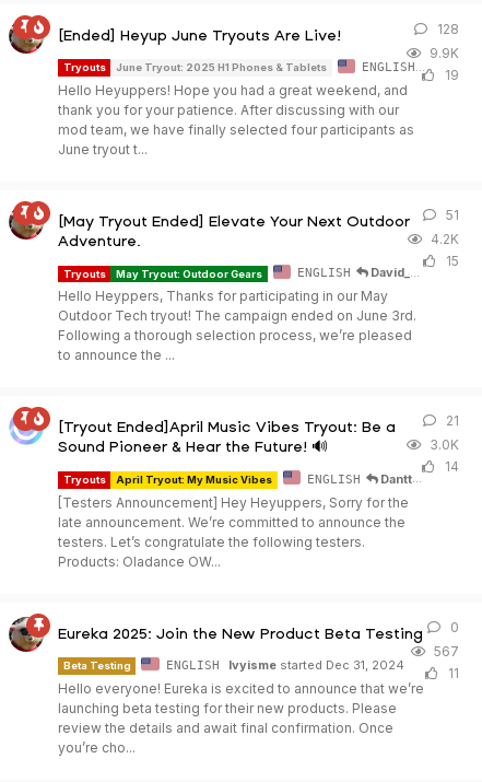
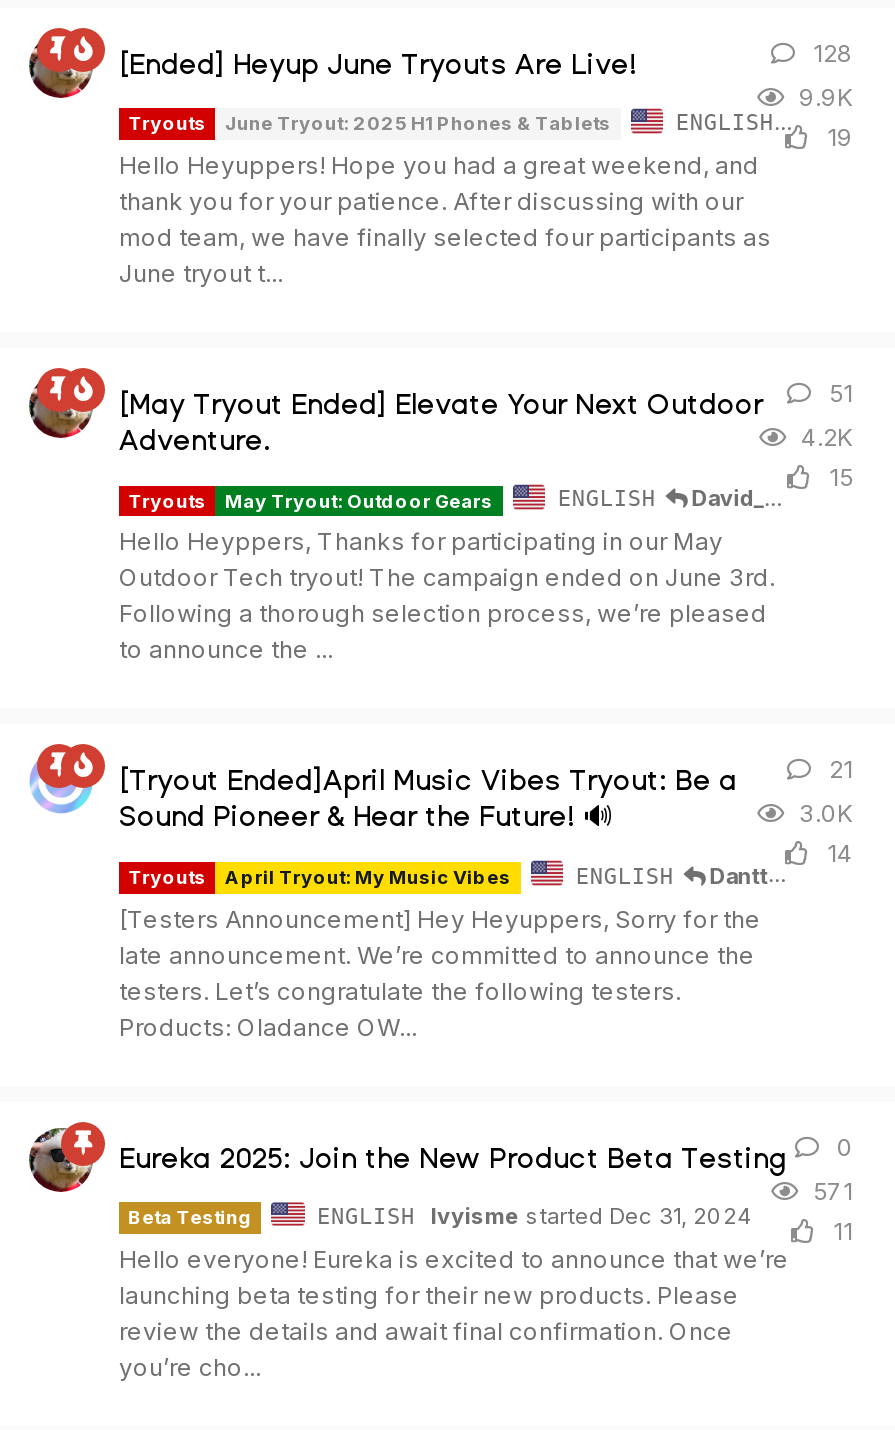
[434,643,459,659] 567 -> [813,1175,853,1205] 571

